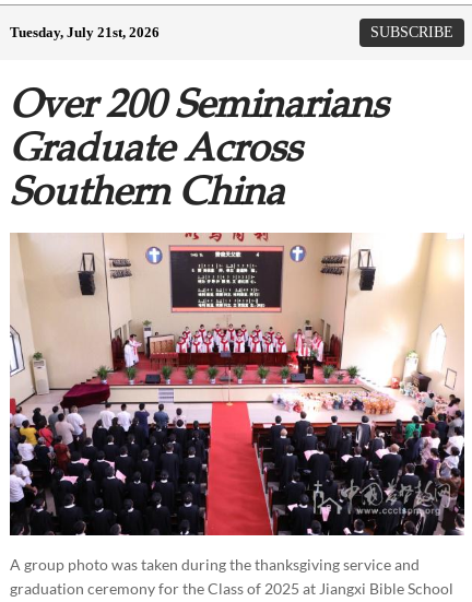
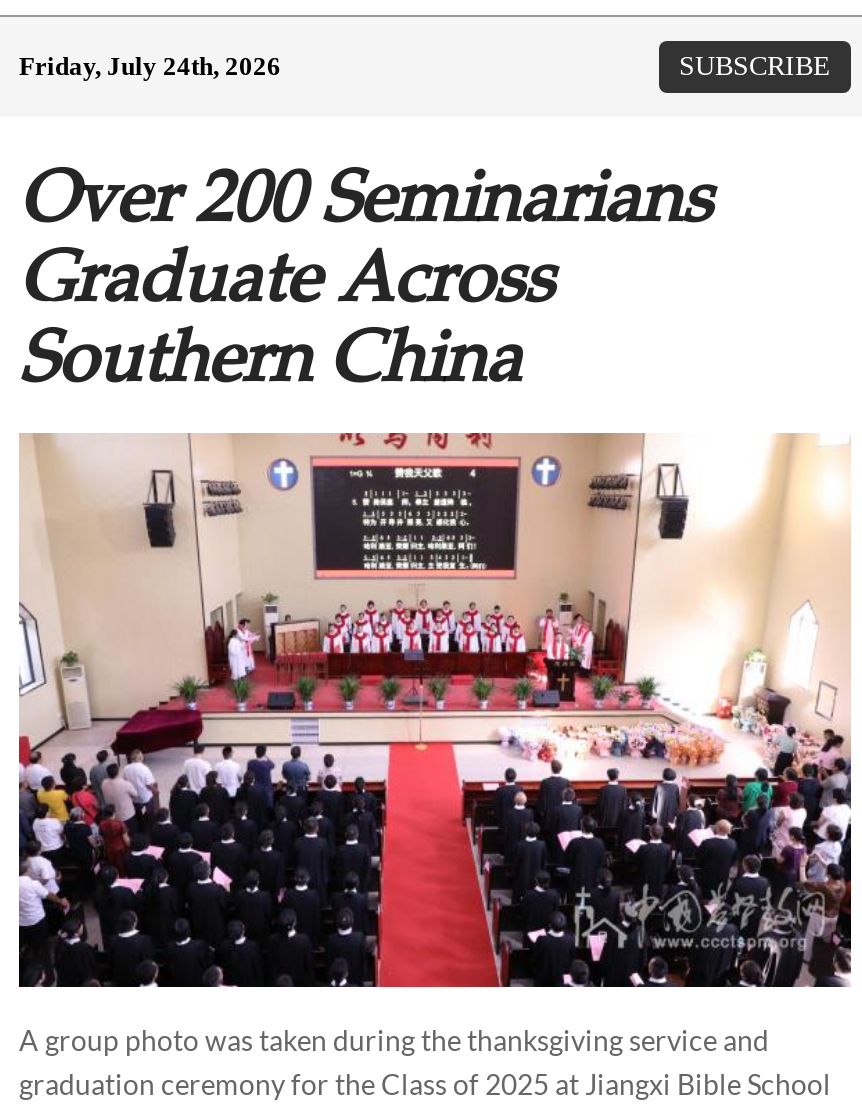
[10,24,160,40] Tuesday, July 21st, 2026 -> [19,51,281,81] Friday, July 24th, 2026

